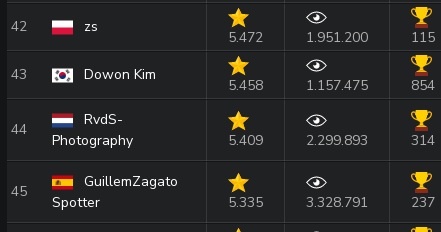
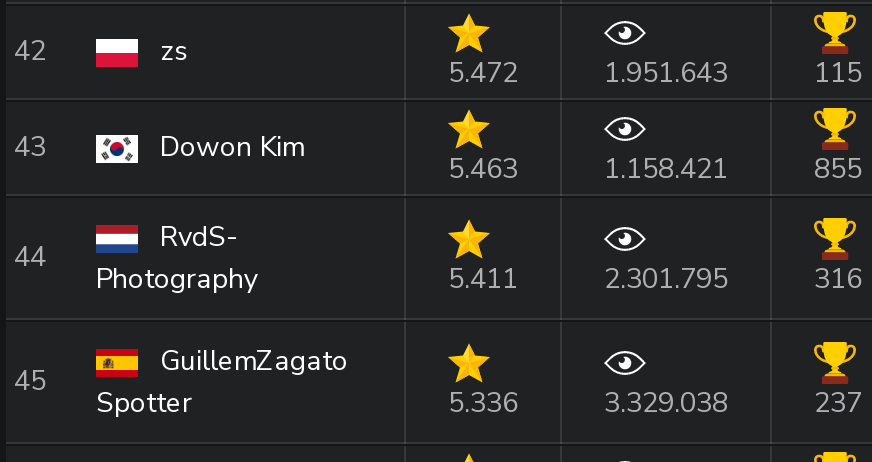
[306,28,368,47] 1.951.200 -> [604,55,728,93] 1.951.643
[228,76,263,95] 5.458 -> [448,151,518,189] 5.463
[306,76,368,95] 1.157.475 -> [604,151,728,189] 1.158.421
[411,76,435,95] 854 -> [814,151,862,189] 855
[228,131,263,150] 5.409 -> [448,261,518,299] 5.411
[306,131,368,150] 2.299.893 -> [604,261,728,299] 2.301.795
[411,131,435,150] 314 -> [814,261,862,299] 316
[228,193,263,212] 5.335 -> [448,385,518,423] 5.336
[306,193,368,212] 3.328.791 -> [604,385,728,423] 3.329.038

